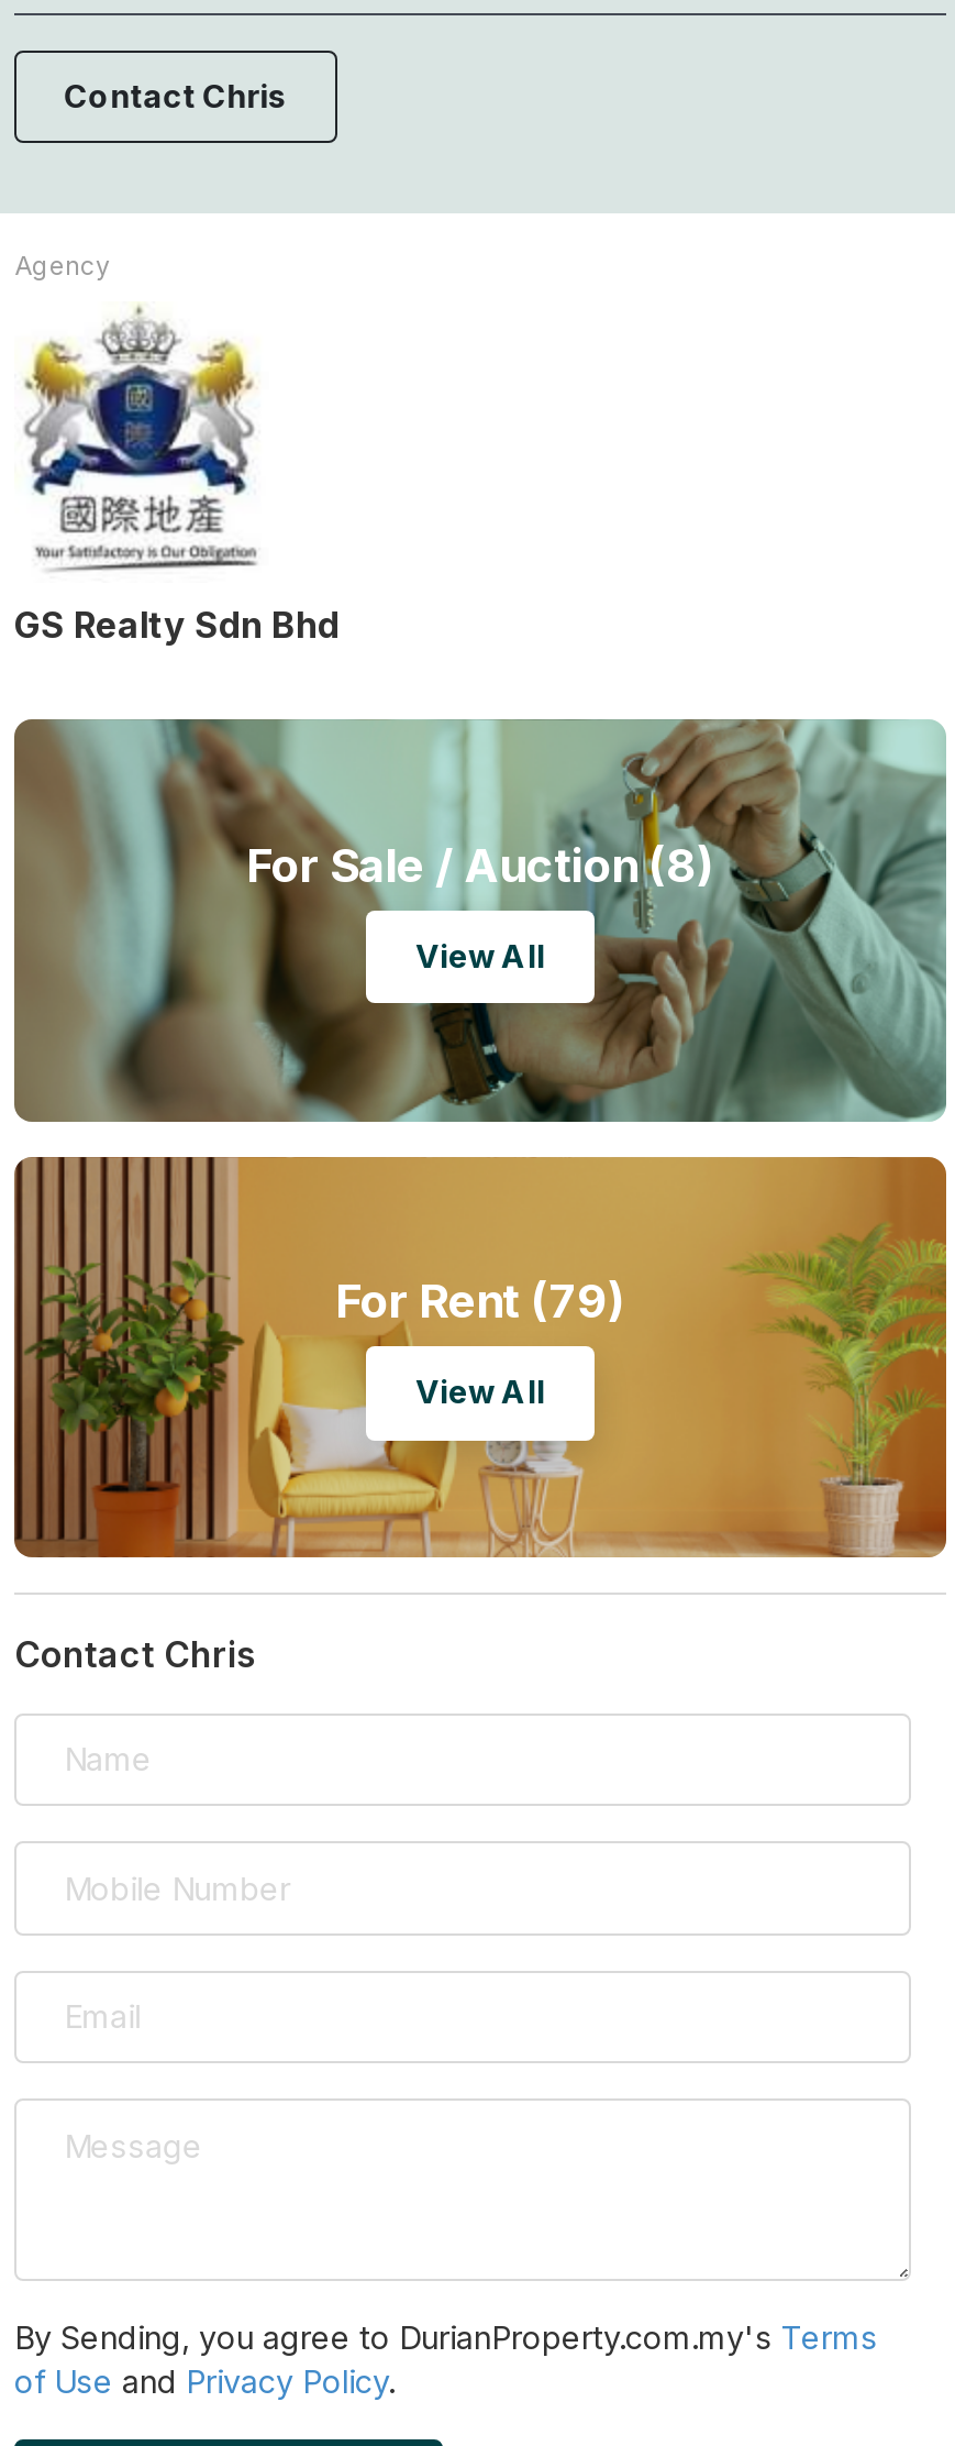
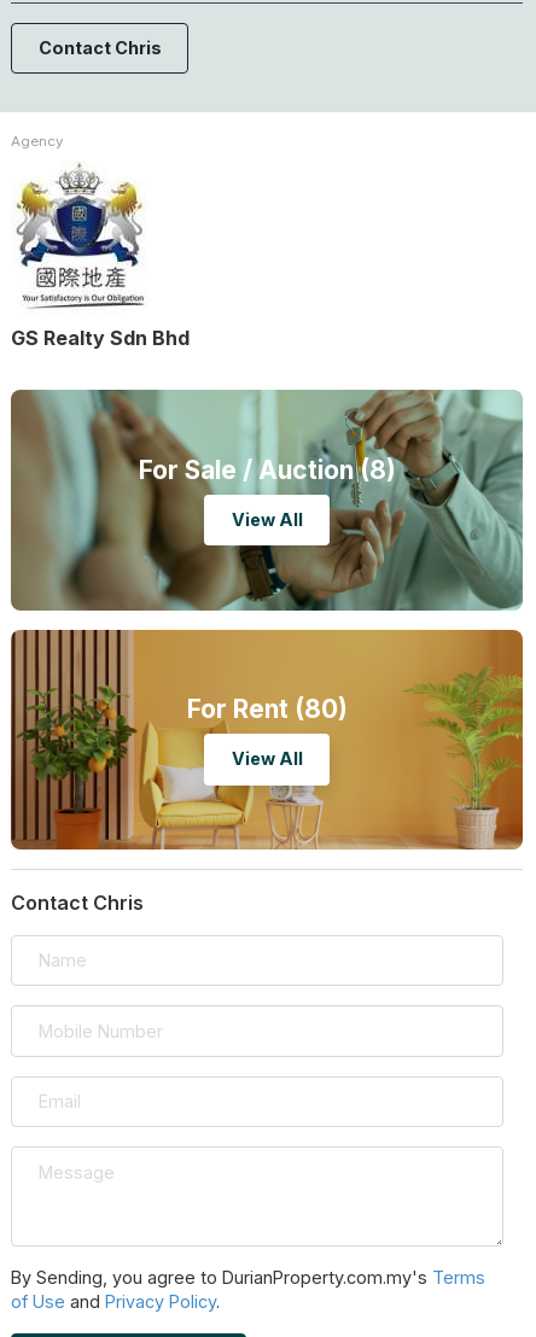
[335,1274,625,1329] For Rent (79) -> [187,694,347,724] For Rent (80)

